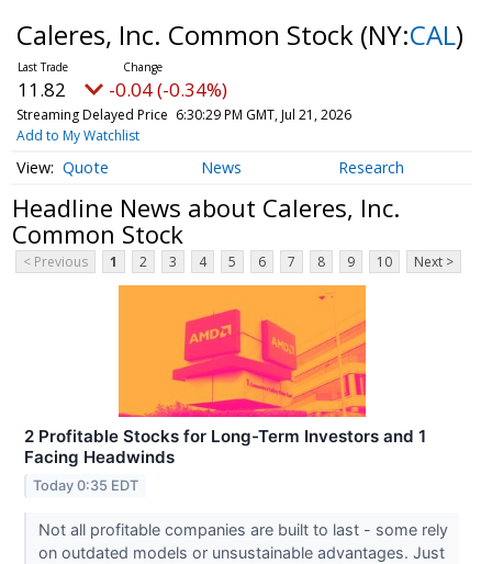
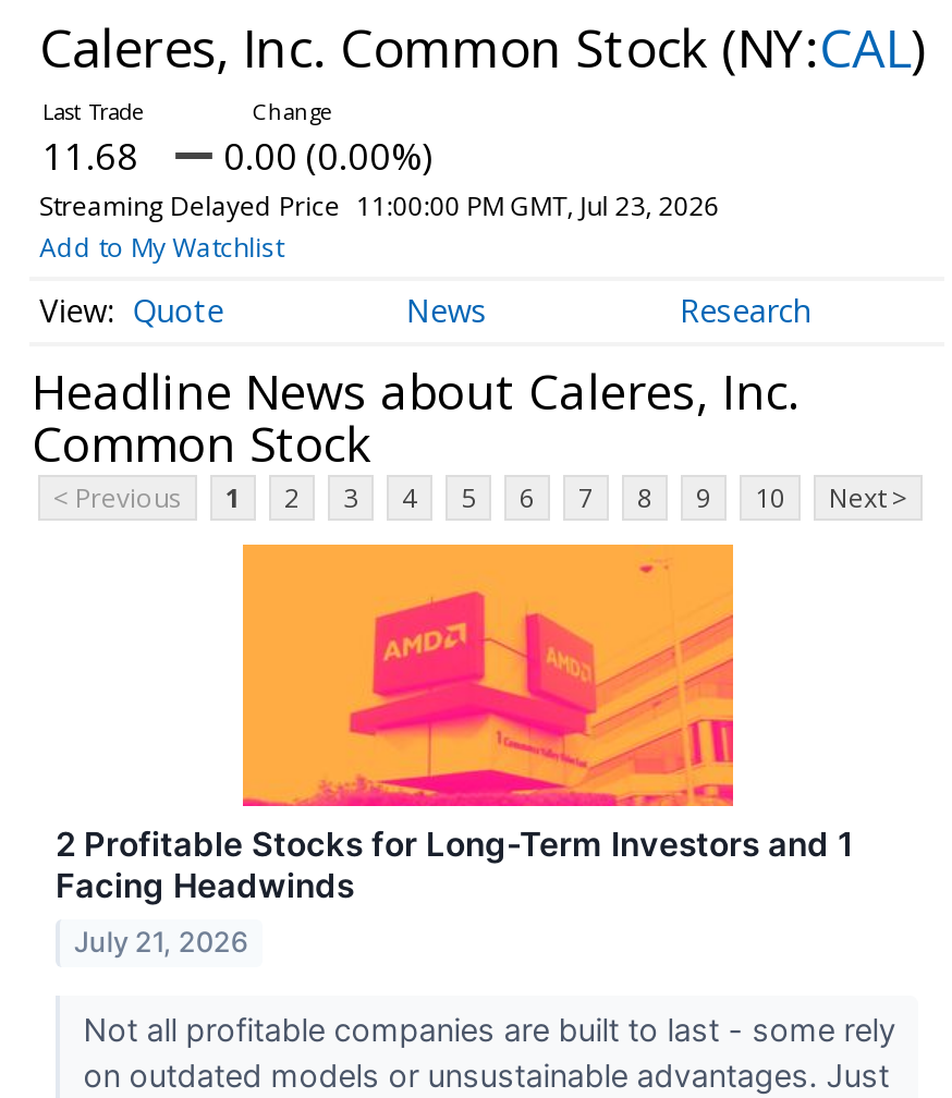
[18,77,66,102] 11.82 -> [42,131,138,181] 11.68
[109,77,227,102] -0.04 (-0.34%) -> [223,131,432,181] 0.00 (0.00%)
[16,105,351,124] Streaming Delayed Price 6:30:29 PM GMT, Jul 21, 2026 -> [39,187,720,224] Streaming Delayed Price 11:00:00 PM GMT, Jul 23, 2026
[33,478,139,494] Today 0:35 EDT -> [74,926,248,959] July 21, 2026

